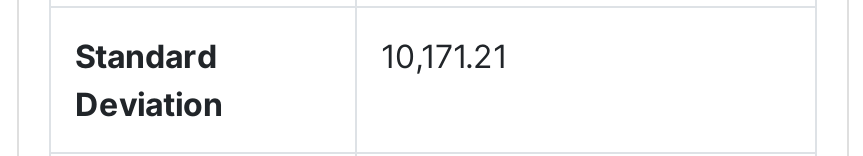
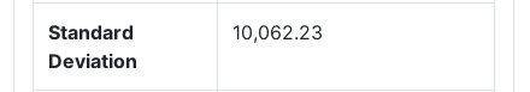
[381,36,507,76] 10,171.21 -> [232,20,323,44] 10,062.23

